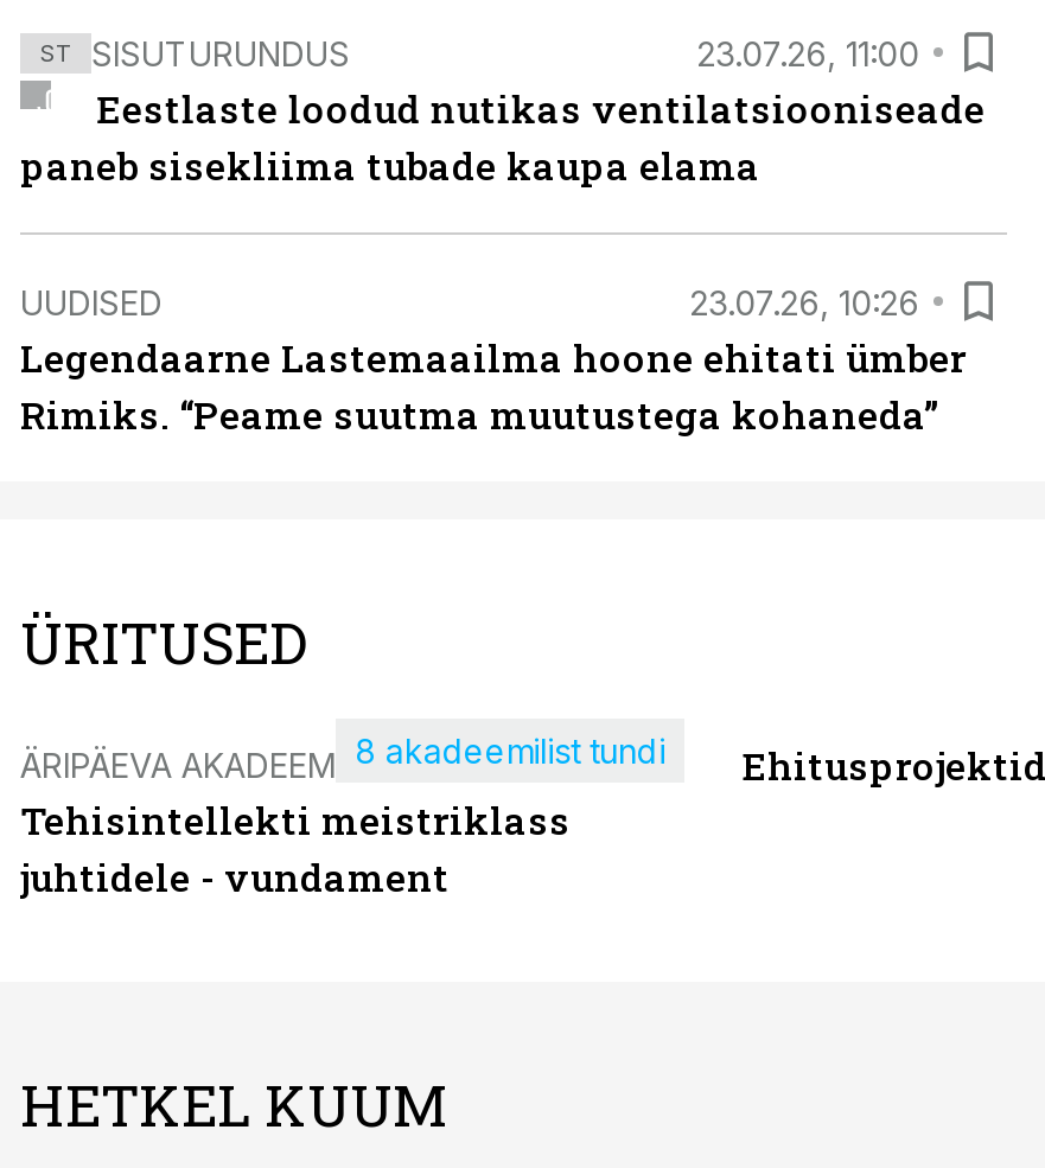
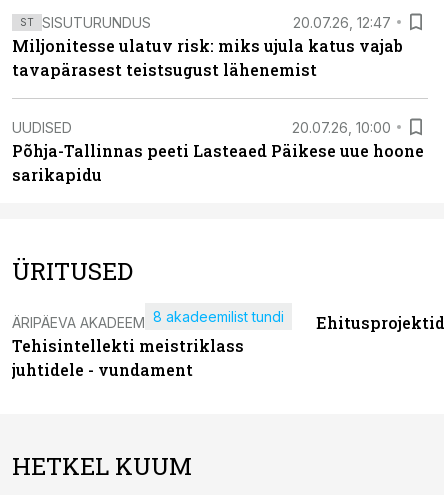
[20,32,985,190] 23.07.26, 11:00 | Eestlaste loodud nutikas ventilatsiooniseade | paneb sisekliima tubade kaupa elama -> [12,13,403,80] 20.07.26, 12:47 | Miljonitesse ulatuv risk: miks ujula katus vajab | tavapärasest teistsugust lähenemist
[20,281,967,439] 23.07.26, 10:26 | Legendaarne Lastemaailma hoone ehitati ümber | Rimiks. “Peame suutma muutustega kohaneda” -> [12,118,424,185] 20.07.26, 10:00 | Põhja-Tallinnas peeti Lasteaed Päikese uue hoone | sarikapidu

